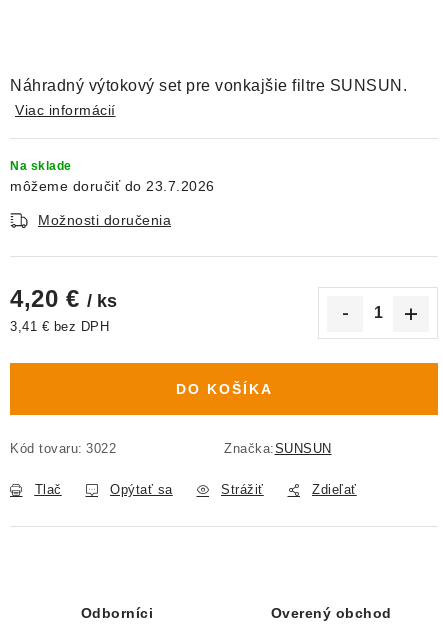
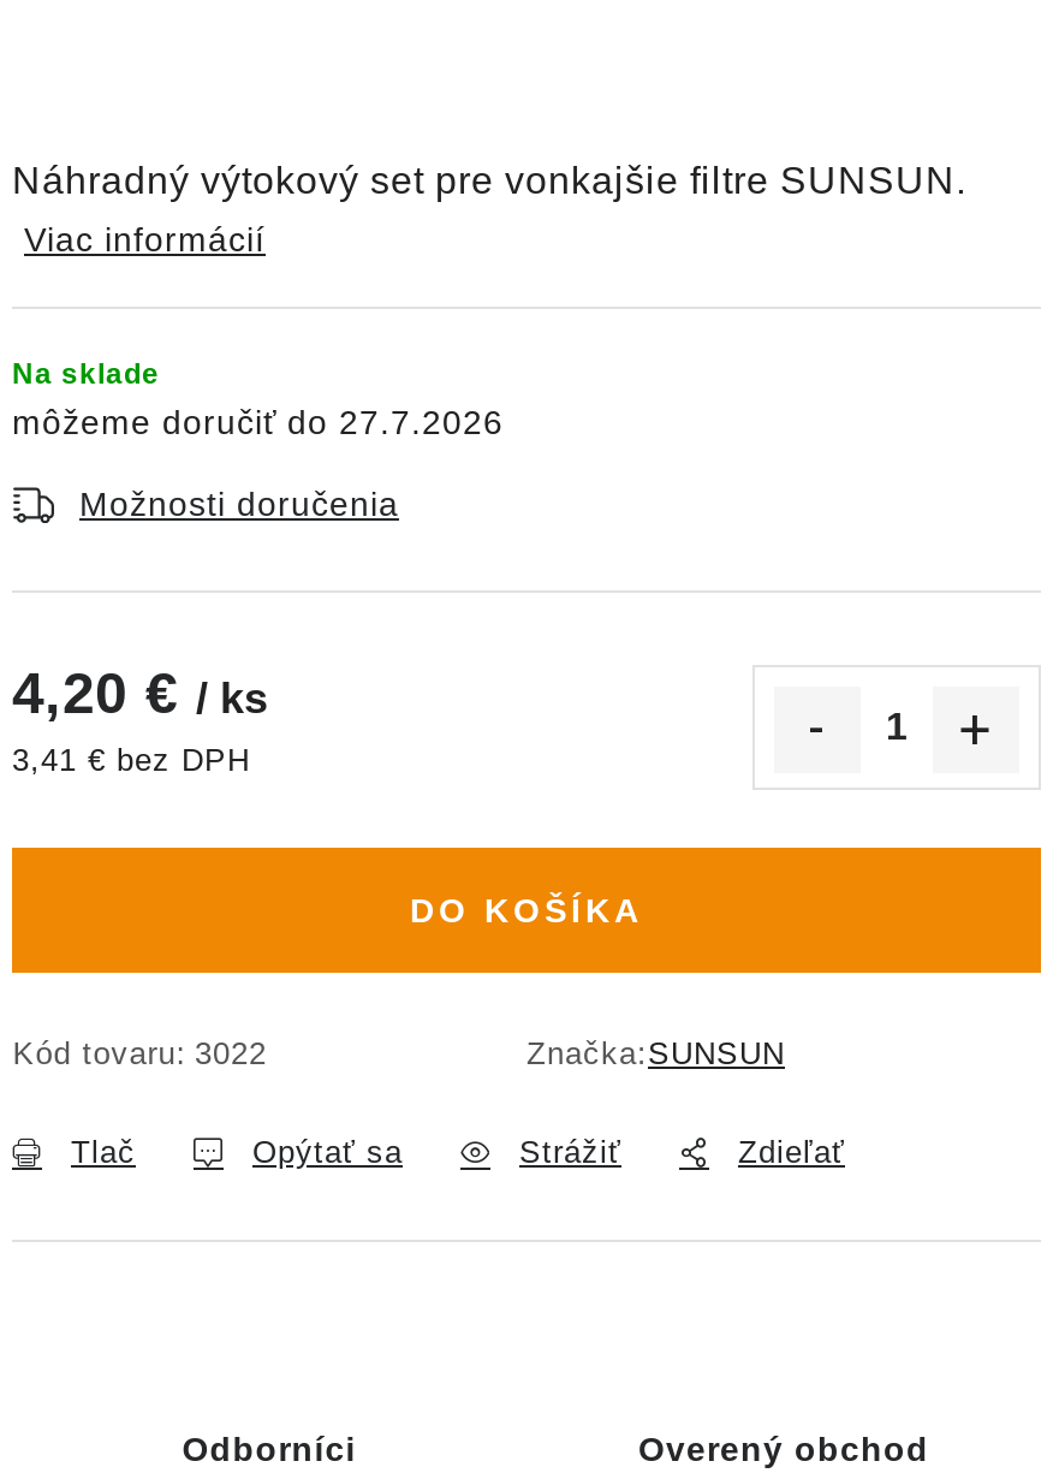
[146,178,214,194] 23.7.2026 -> [339,403,504,441] 27.7.2026

